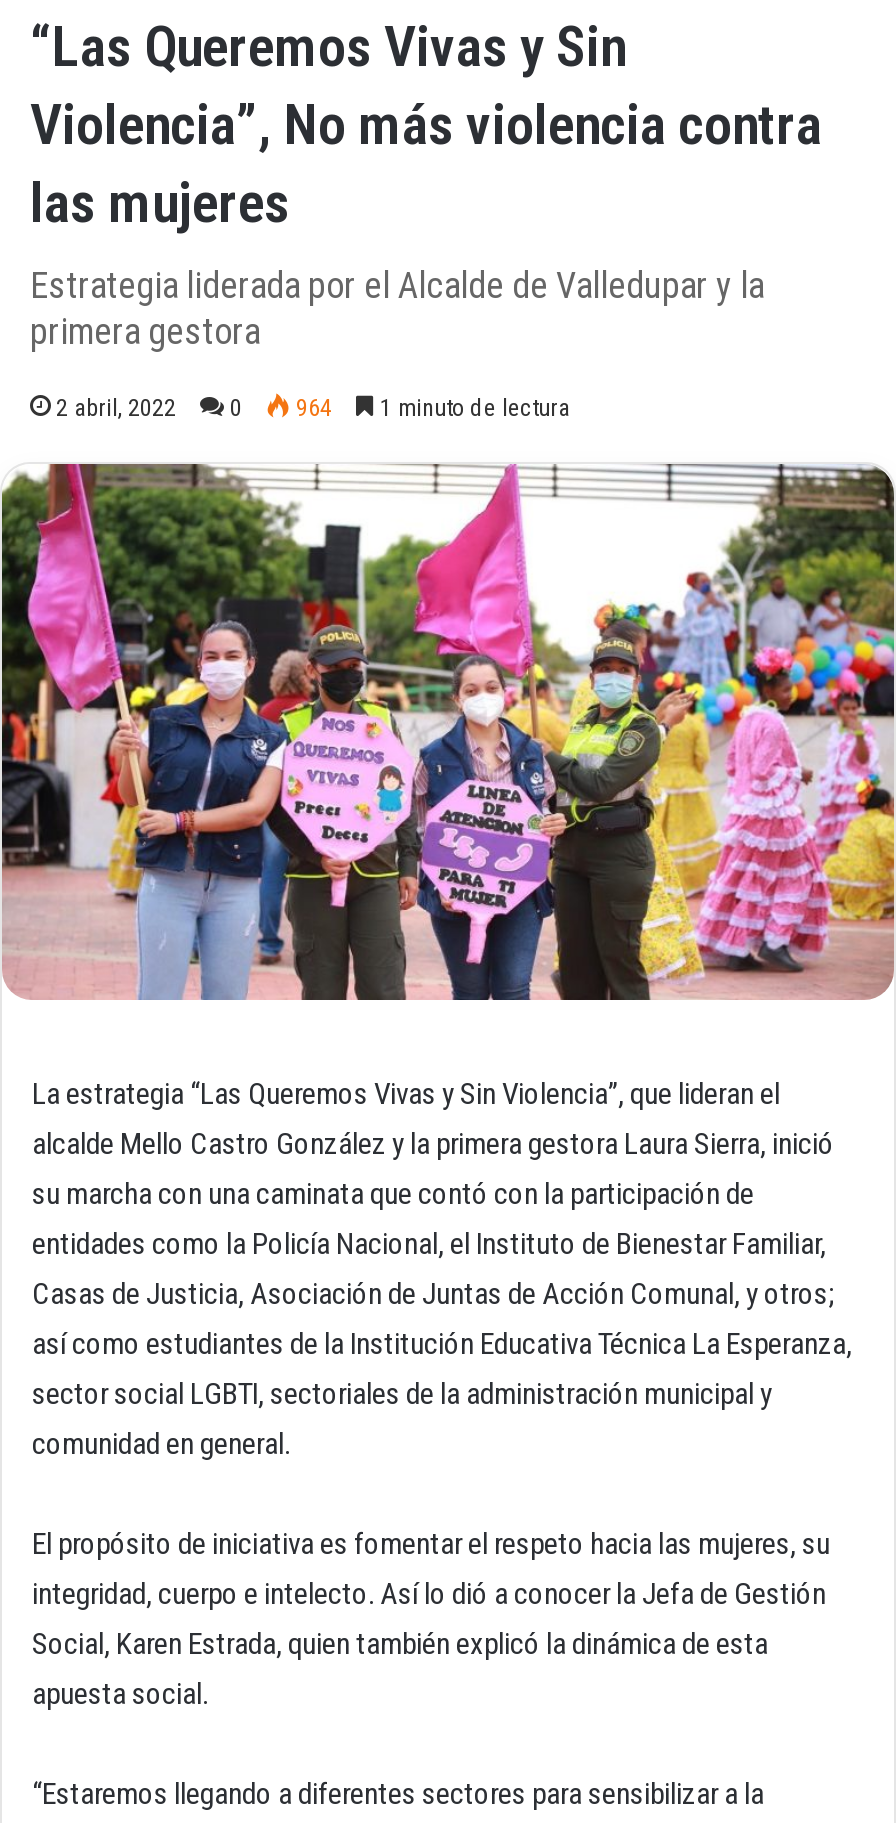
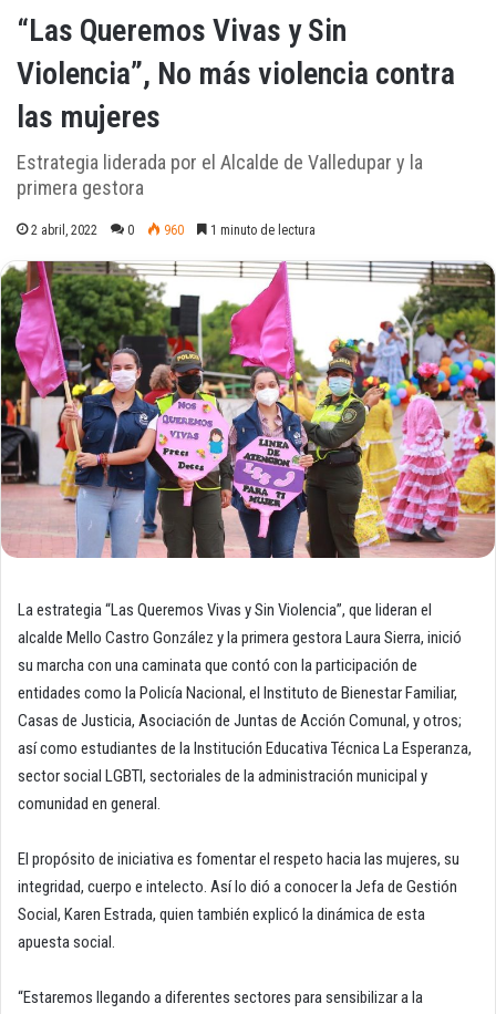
[56,394,570,422] 2 abril, 2022 0 964 1 minuto de lectura -> [31,222,316,238] 2 abril, 2022 0 960 1 minuto de lectura

